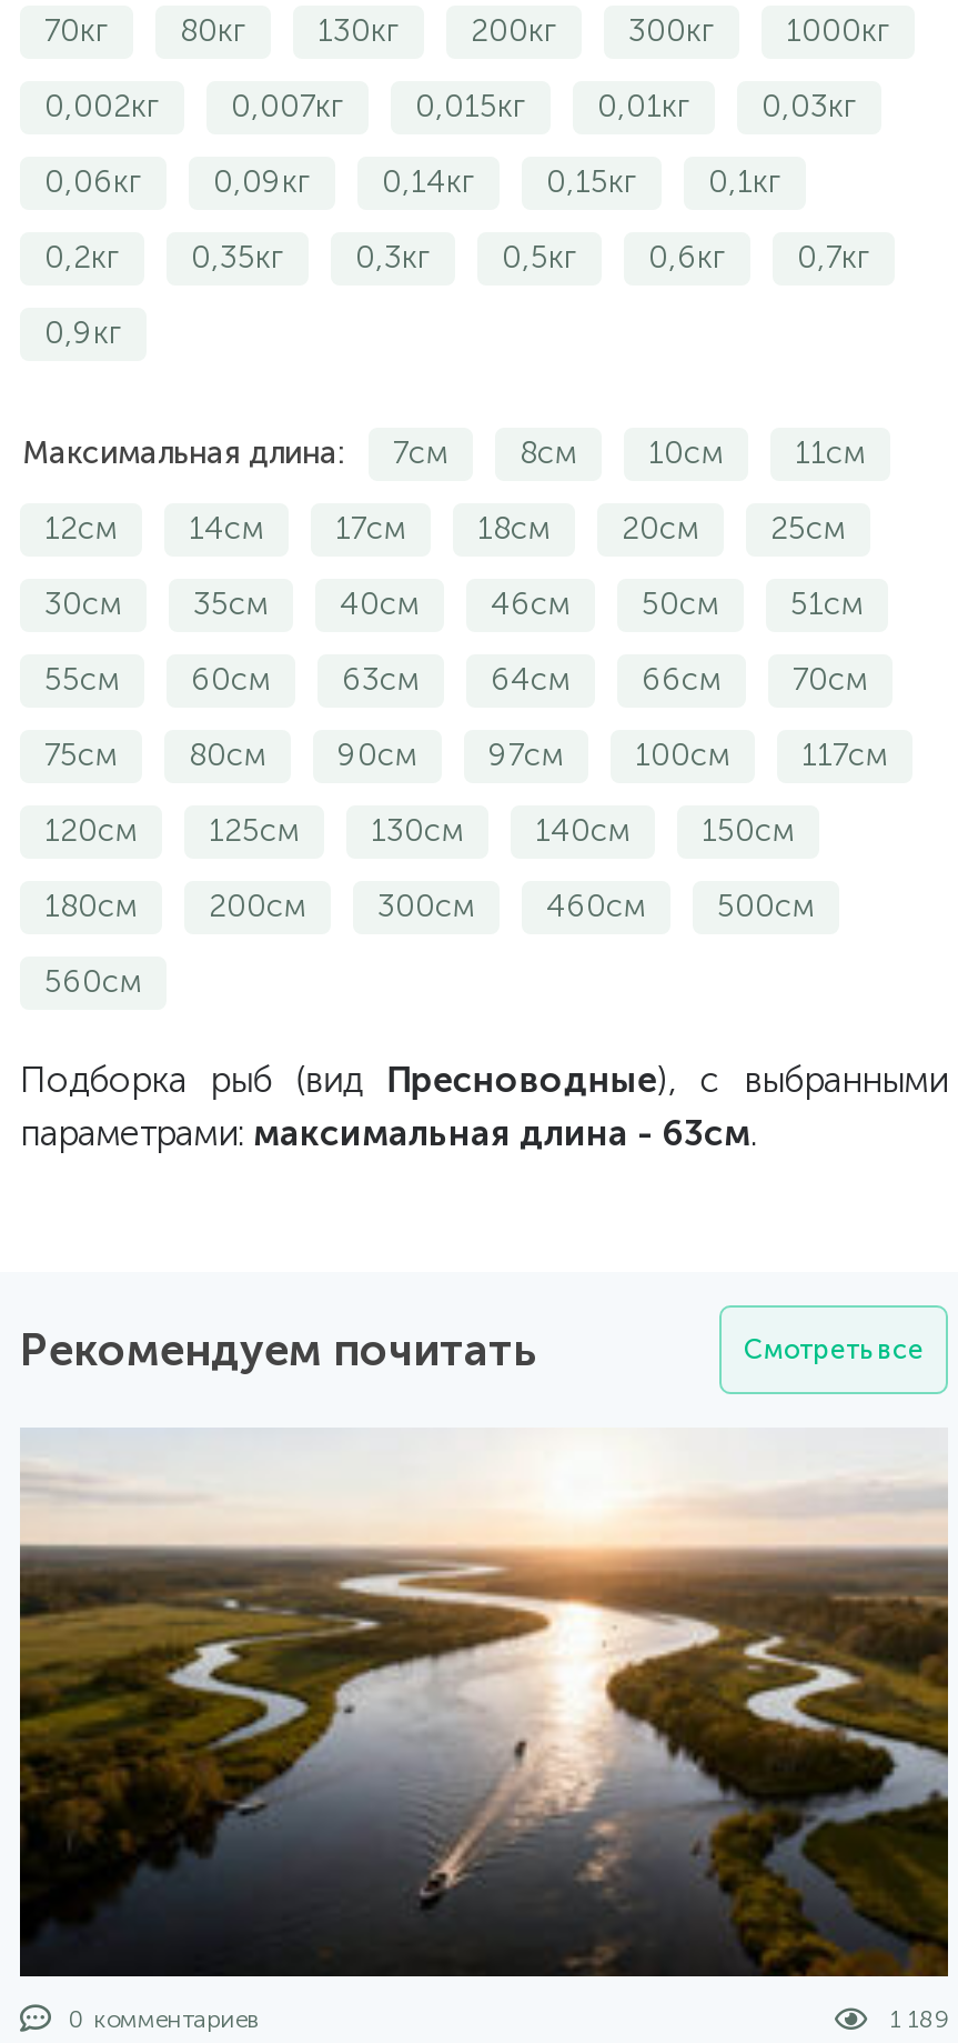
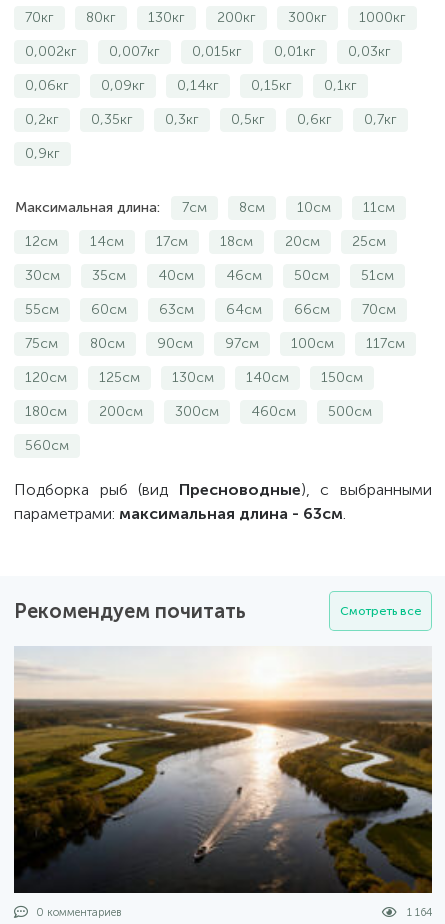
[884,2004,948,2033] 1 189 -> [404,906,432,919] 1 164

